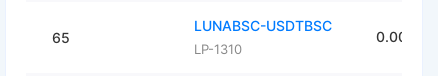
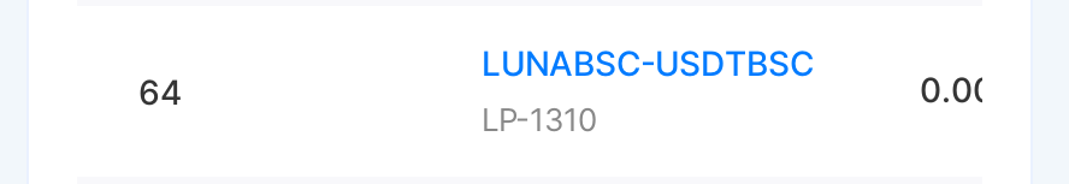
[51,29,69,46] 65 -> [138,71,182,112] 64

